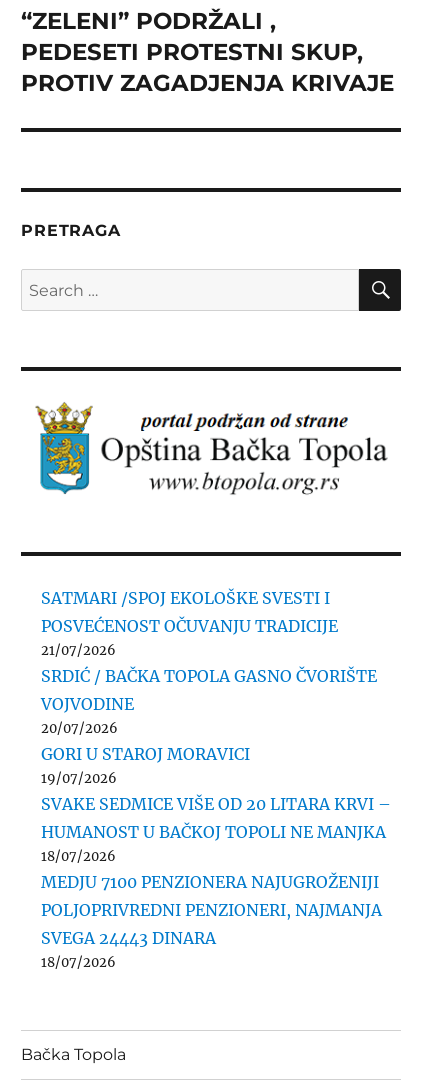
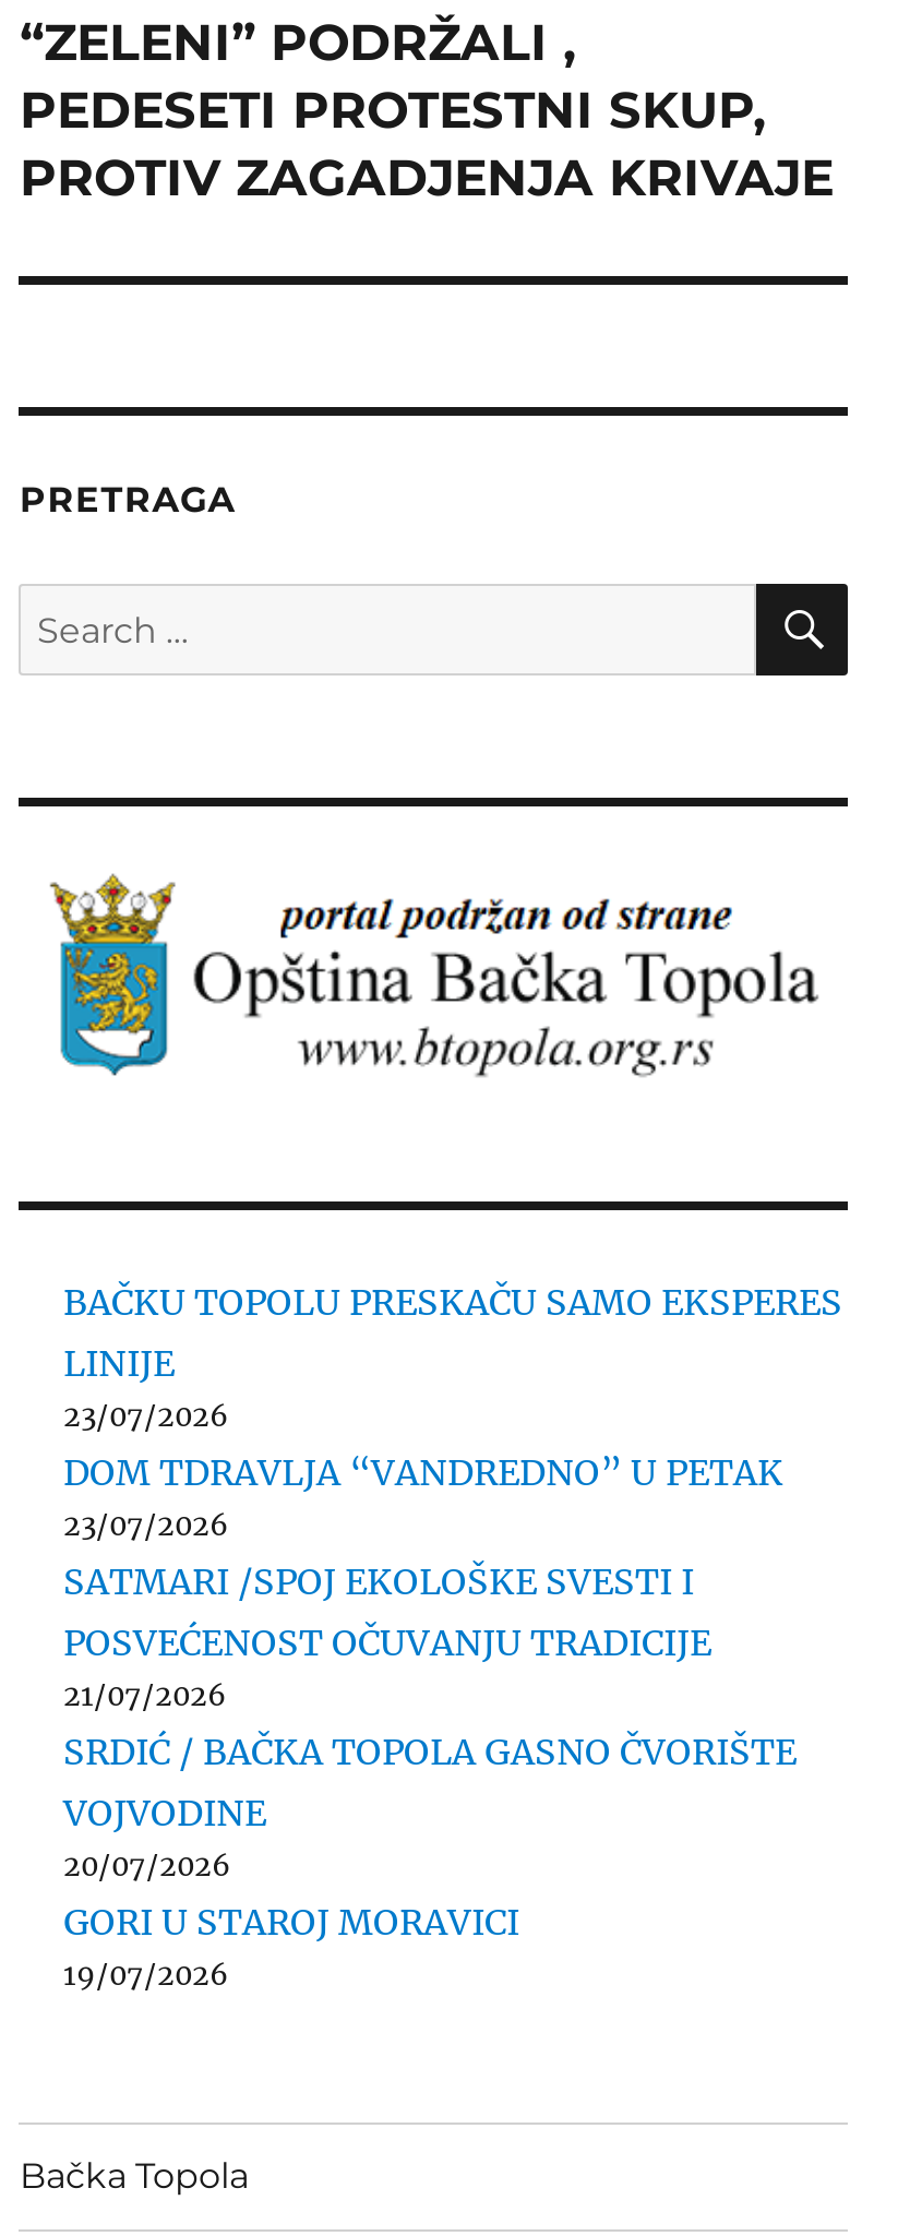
none -> [63,1280,842,1544] BAČKU TOPOLU PRESKAČU SAMO EKSPERES | LINIJE | 23/07/2026 | DOM TDRAVLJA “VANDREDNO” U PETAK | 23/07/2026
moved [41,588,377,787] -> [63,1559,797,1993]: SATMARI /SPOJ EKOLOŠKE SVESTI I | POSVEĆENOST OČUVANJU TRADICIJE | 21/07/2026 | SRDIĆ / BAČKA TOPOLA GASNO ČVORIŠTE | VOJVODINE | 20/07/2026 | GORI U STAROJ MORAVICI | 19/07/2026
[41,794,391,971] SVAKE SEDMICE VIŠE OD 20 LITARA KRVI – | HUMANOST U BAČKOJ TOPOLI NE MANJKA | 18/07/2026 | MEDJU 7100 PENZIONERA NAJUGROŽENIJI | POLJOPRIVREDNI PENZIONERI, NAJMANJA | SVEGA 24443 DINARA | 18/07/2026 -> none

